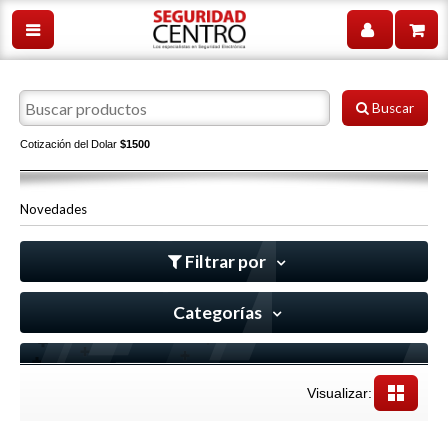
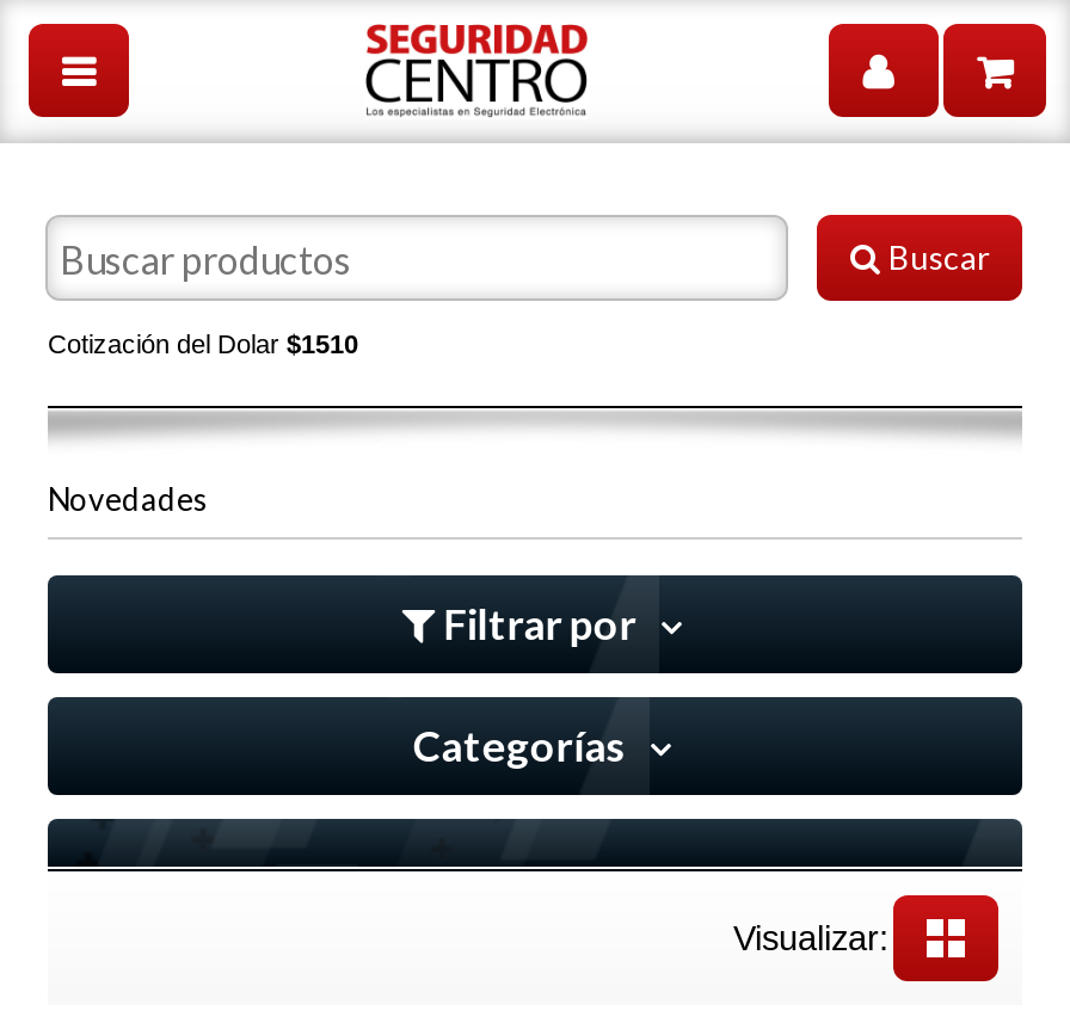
[20,138,150,150] Cotización del Dolar $1500 -> [48,329,358,358] Cotización del Dolar $1510

